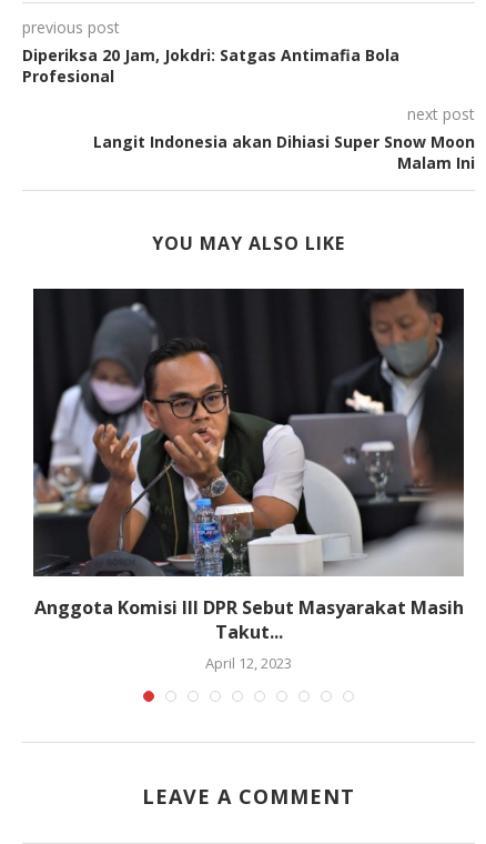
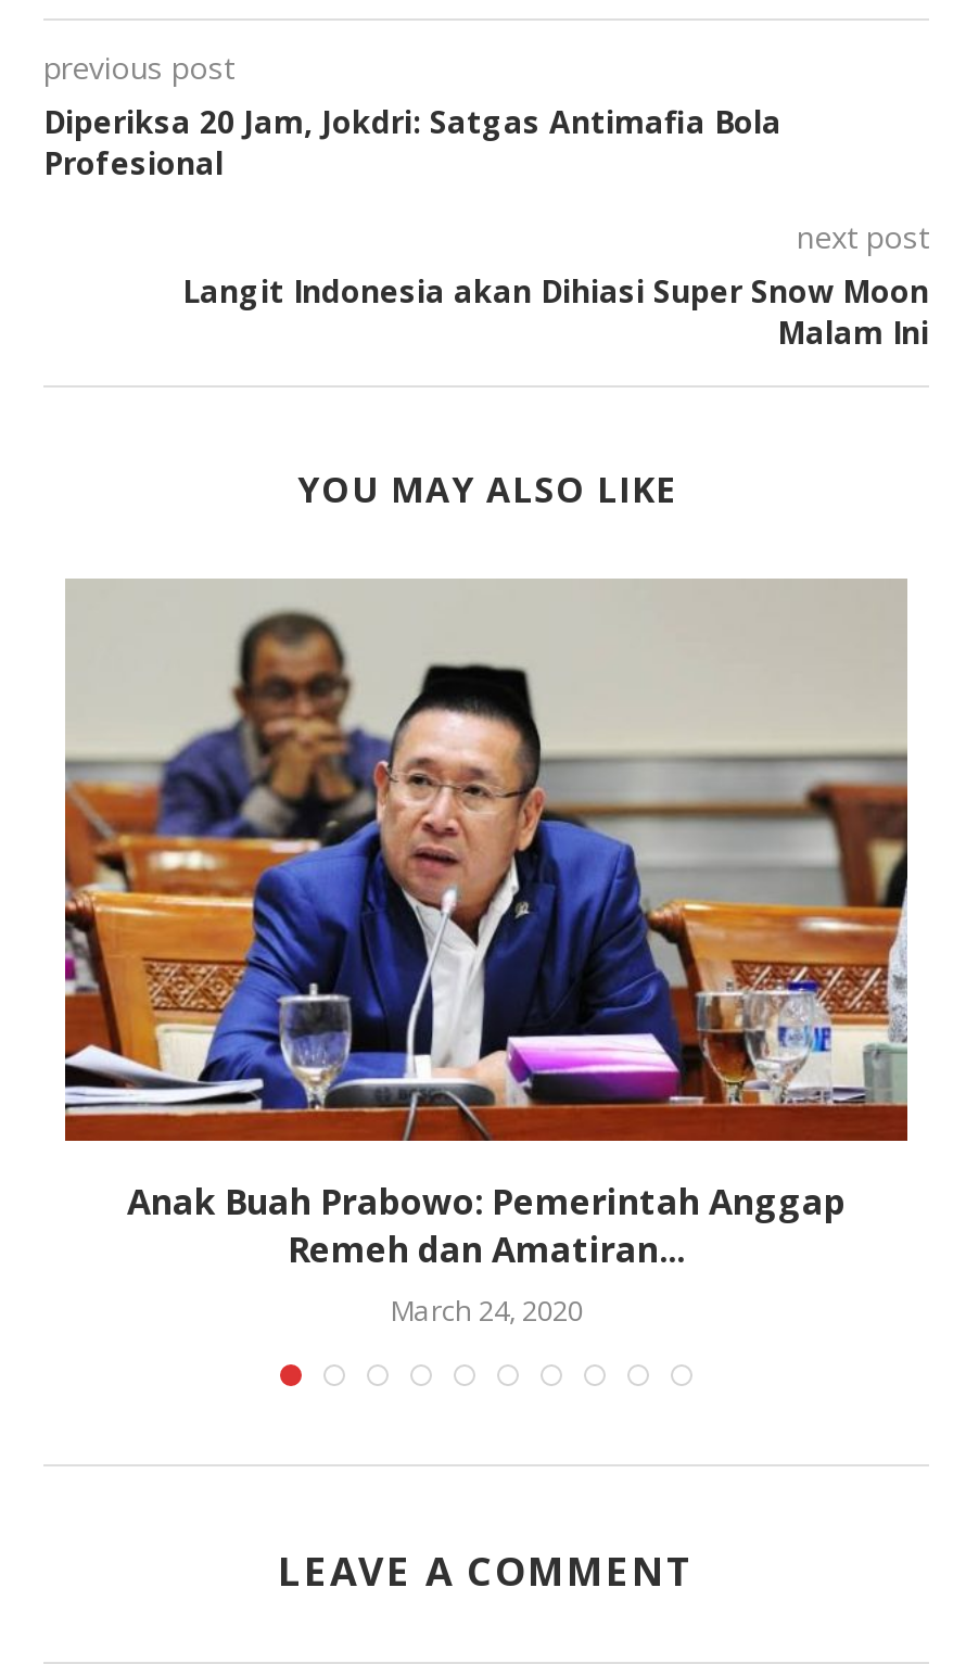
[32,288,465,673] [image] | Anggota Komisi III DPR Sebut Masyarakat Masih | Takut... | April 12, 2023 -> [63,579,910,1329] [image] | Anak Buah Prabowo: Pemerintah Anggap | Remeh dan Amatiran... | March 24, 2020

